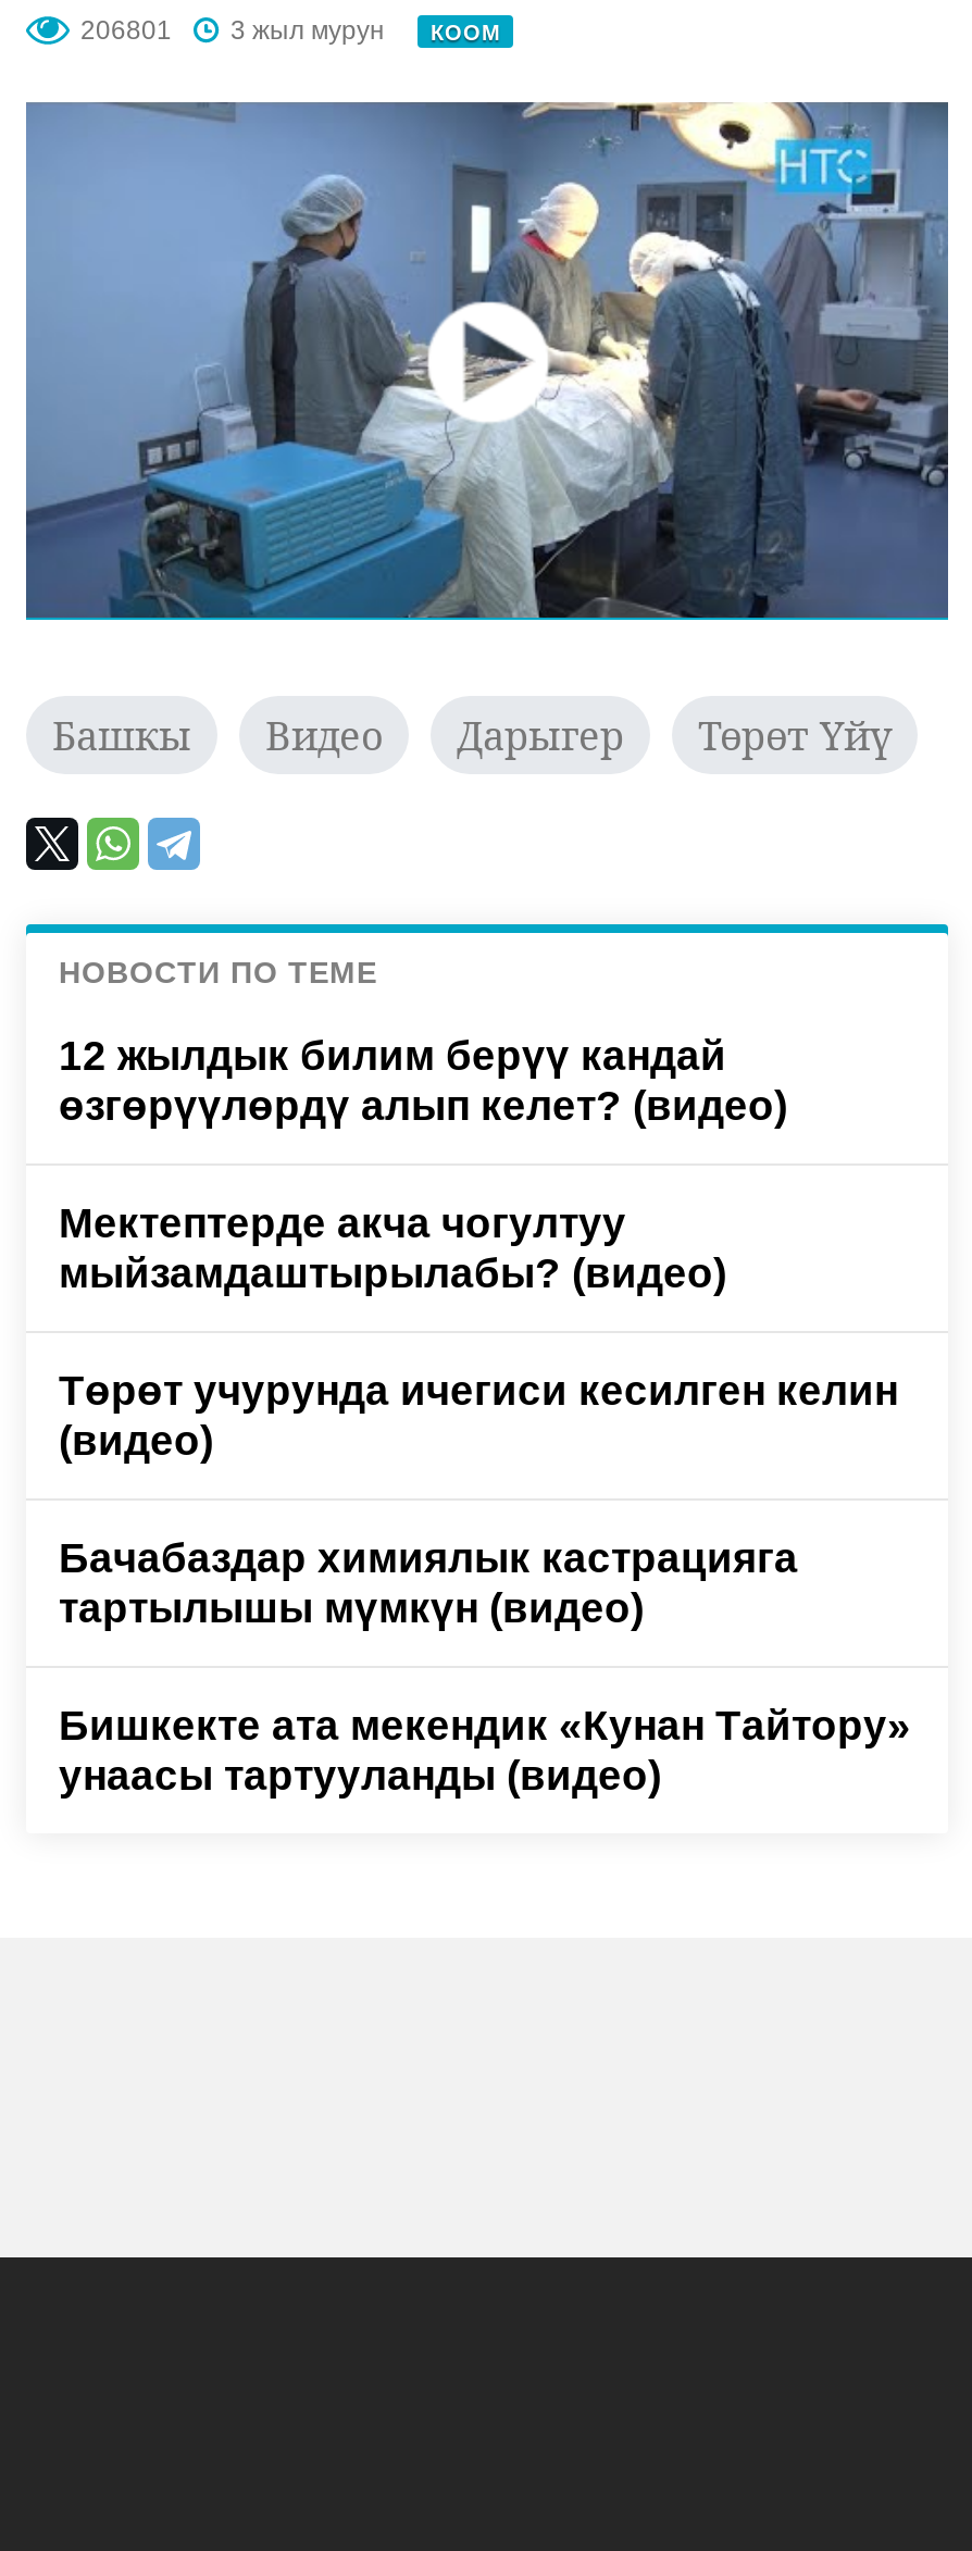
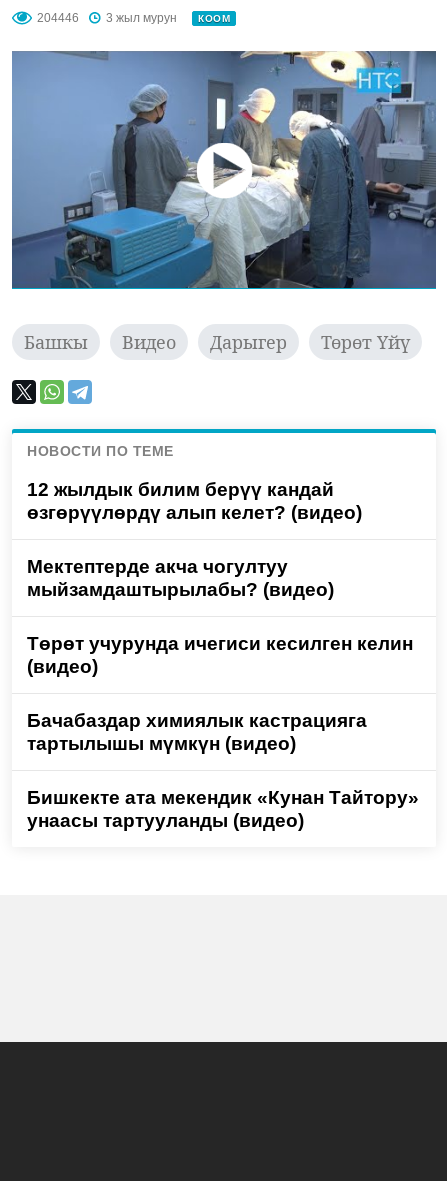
[80,15,500,46] 206801 3 жыл мурун КООМ -> [37,11,230,25] 204446 3 жыл мурун КООМ

